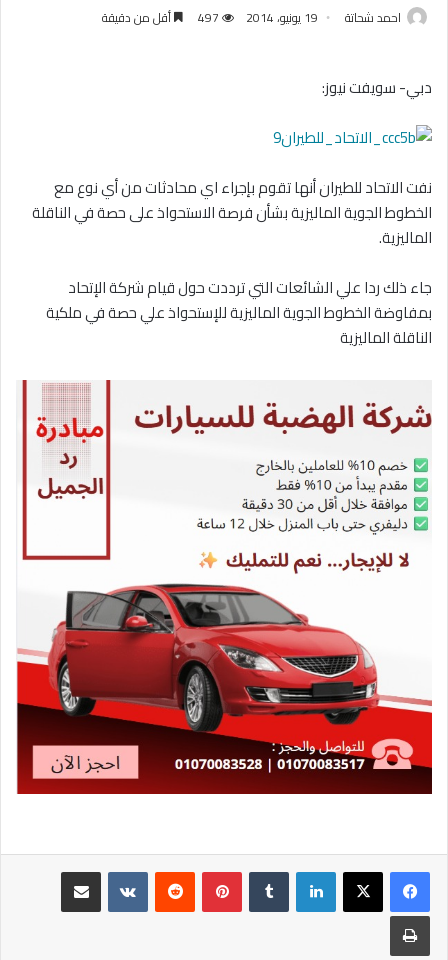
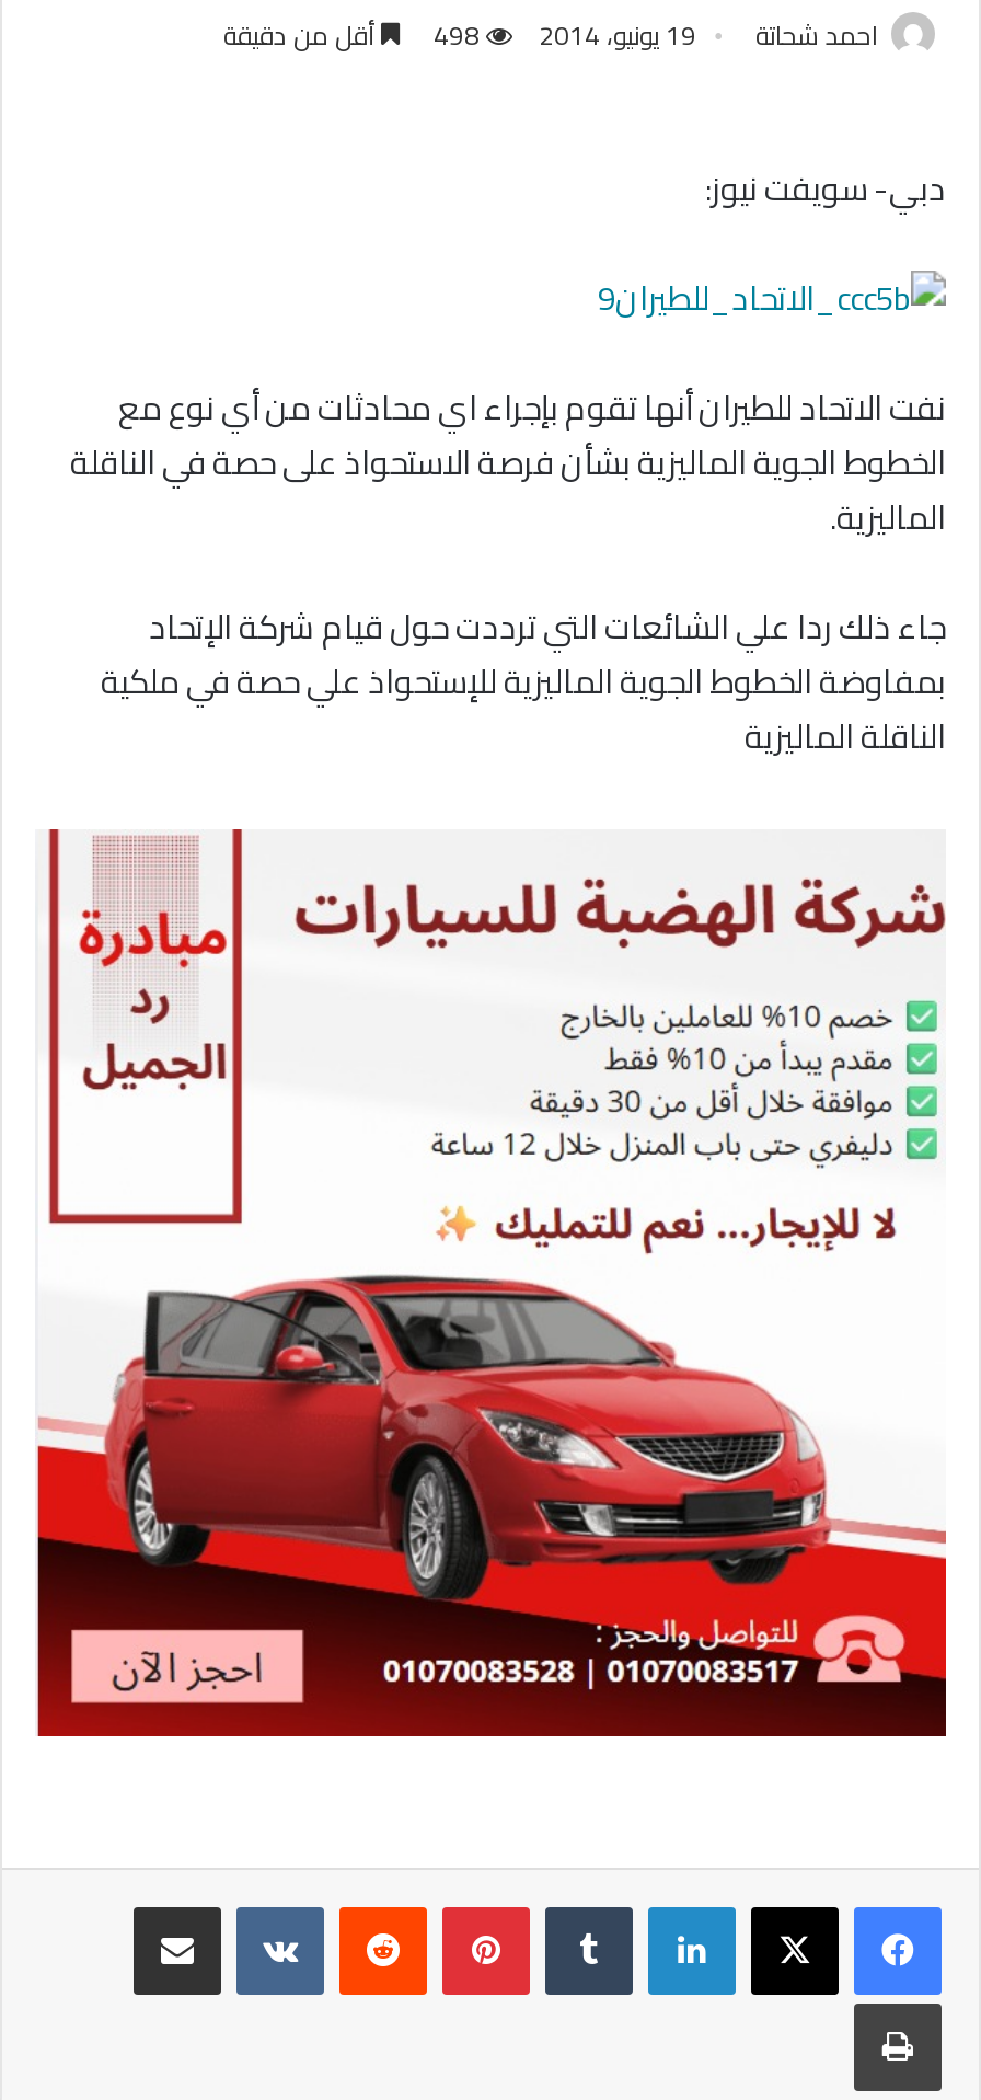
[102,6,219,29] 497 أقل من دقيقة -> [223,10,480,60] 498 أقل من دقيقة

